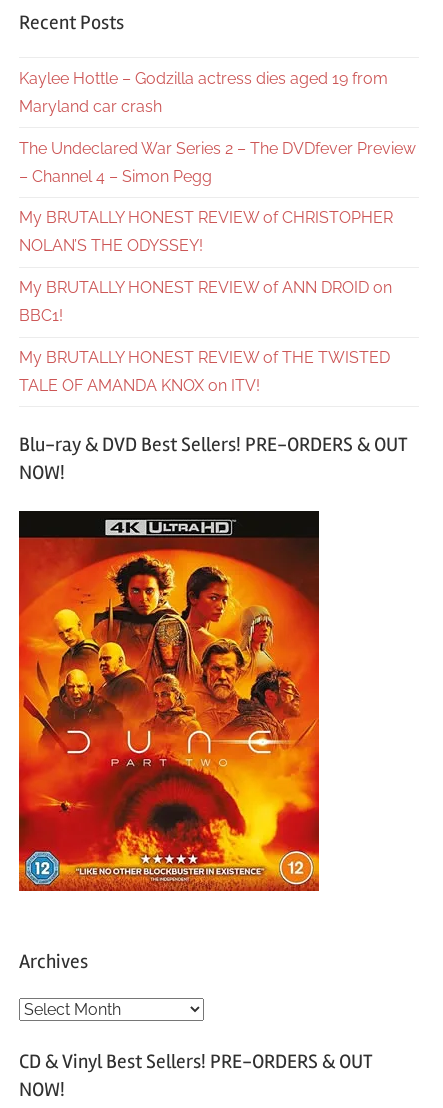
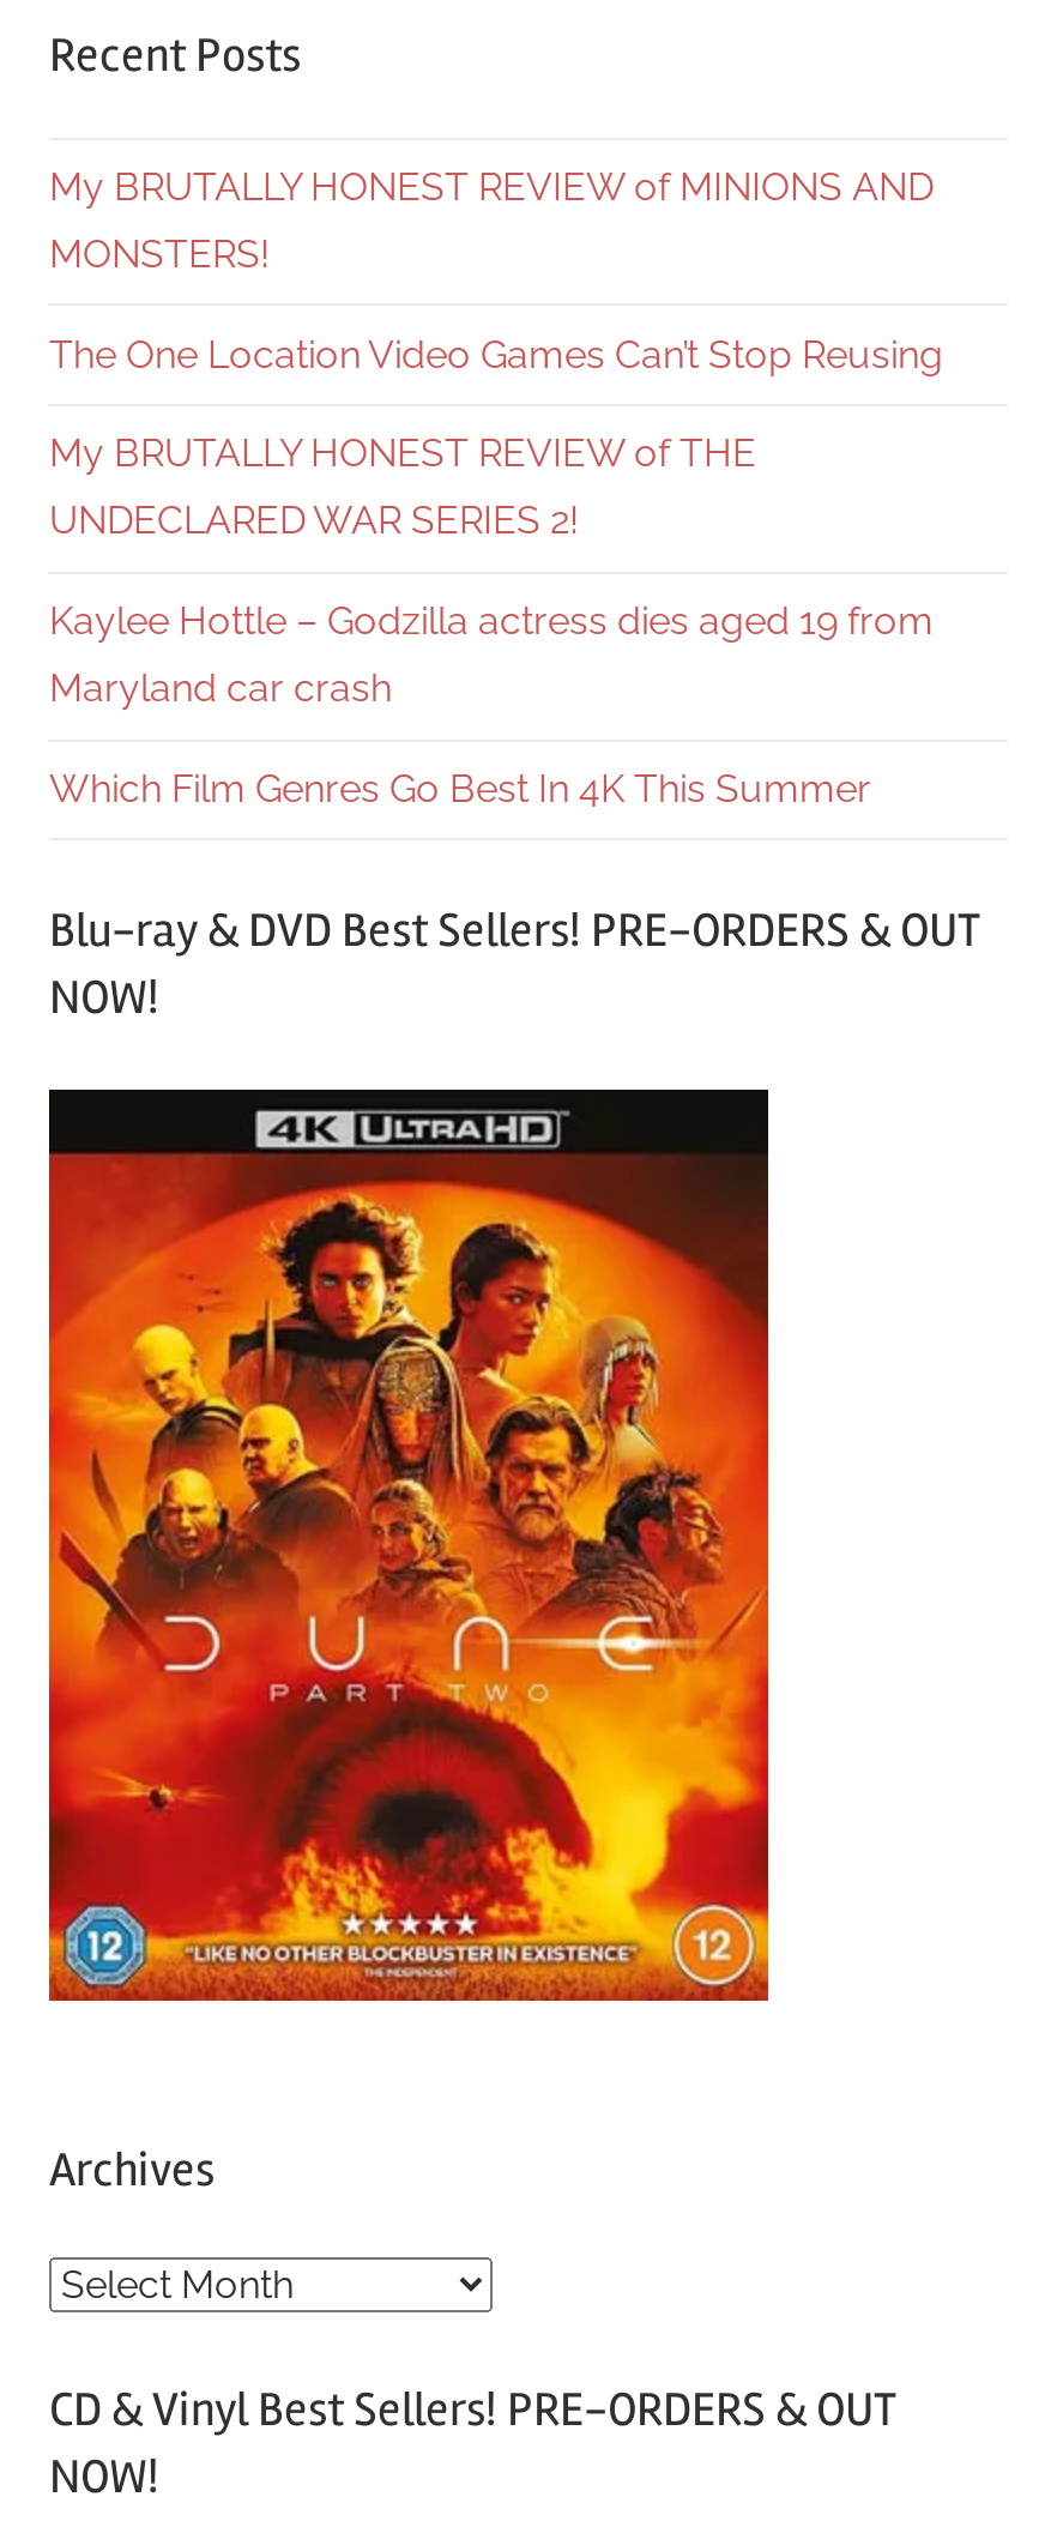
none -> [49,164,943,544] My BRUTALLY HONEST REVIEW of MINIONS AND | MONSTERS! | The One Location Video Games Can’t Stop Reusing | My BRUTALLY HONEST REVIEW of THE | UNDECLARED WAR SERIES 2!
moved [19,69,388,116] -> [49,598,934,711]: Kaylee Hottle – Godzilla actress dies aged 19 from | Maryland car crash
[19,139,416,395] The Undeclared War Series 2 – The DVDfever Preview | – Channel 4 – Simon Pegg | My BRUTALLY HONEST REVIEW of CHRISTOPHER | NOLAN’S THE ODYSSEY! | My BRUTALLY HONEST REVIEW of ANN DROID on | BBC1! | My BRUTALLY HONEST REVIEW of THE TWISTED | TALE OF AMANDA KNOX on ITV! -> [49,766,871,811] Which Film Genres Go Best In 4K This Summer

